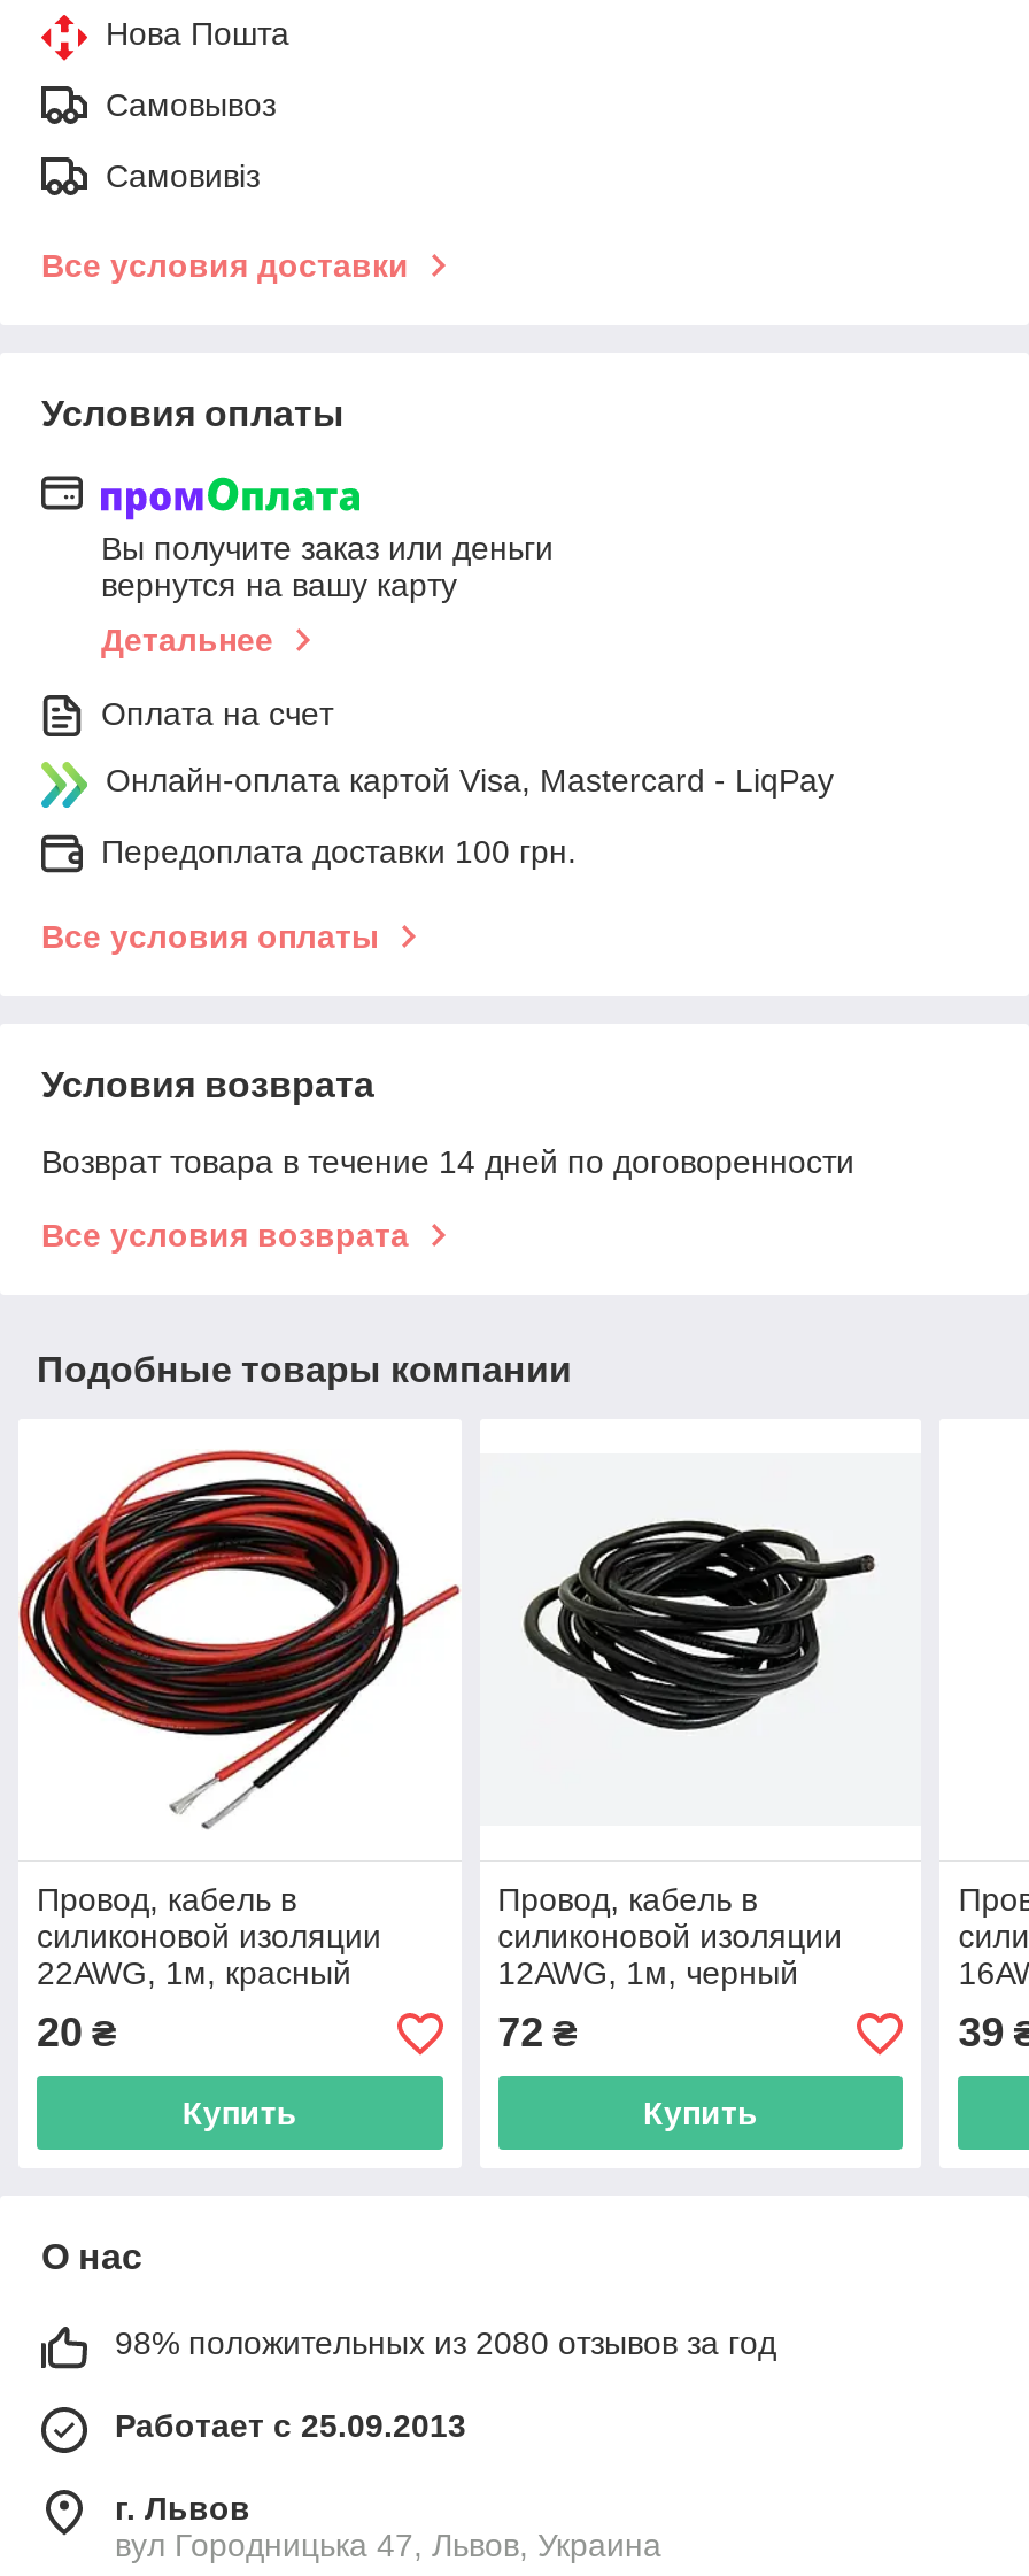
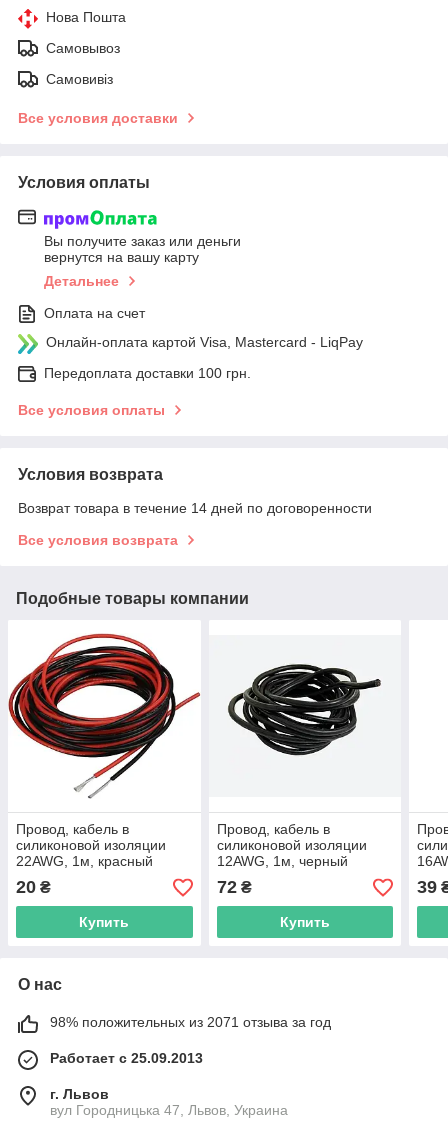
[115,2325,776,2362] 98% положительных из 2080 отзывов за год -> [50,1014,331,1030] 98% положительных из 2071 отзыва за год

